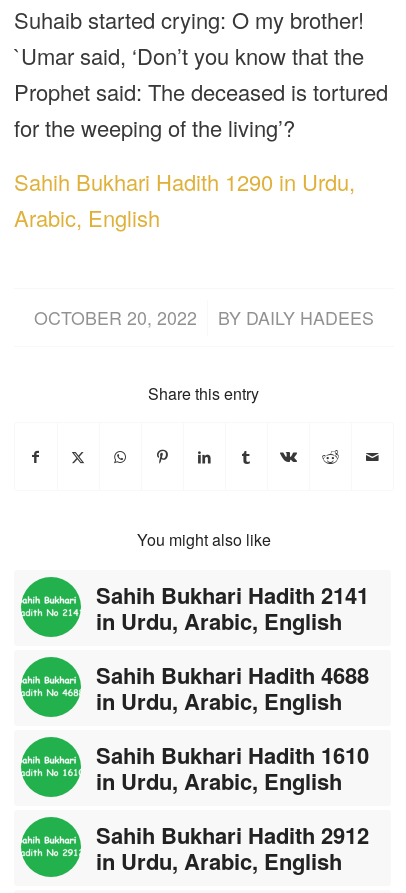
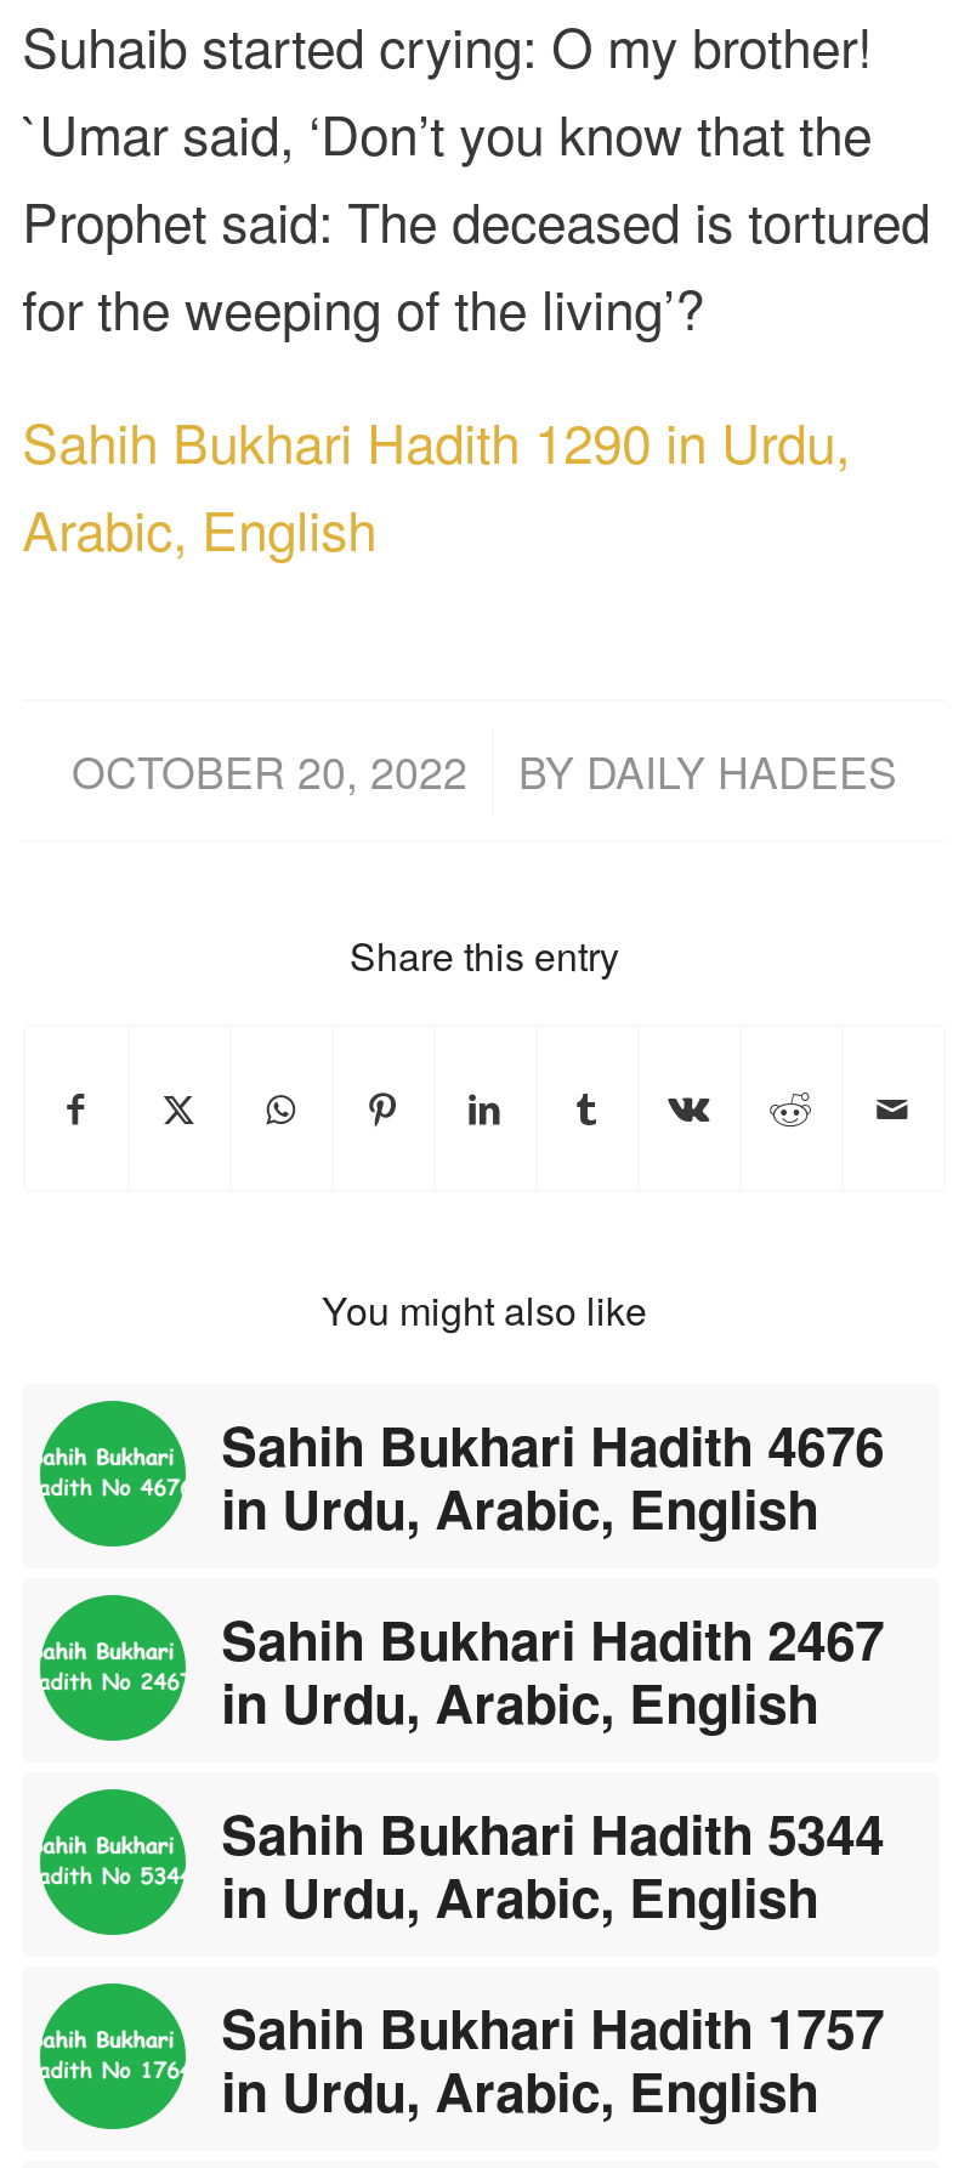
[96,579,369,611] Sahih Bukhari Hadith 2141 -> [221,1406,884,1484] Sahih Bukhari Hadith 4676
[96,659,369,691] Sahih Bukhari Hadith 4688 -> [221,1600,884,1678] Sahih Bukhari Hadith 2467
[96,739,369,771] Sahih Bukhari Hadith 1610 -> [221,1795,884,1872] Sahih Bukhari Hadith 5344
[96,819,369,851] Sahih Bukhari Hadith 2912 -> [221,1989,884,2067] Sahih Bukhari Hadith 1757

